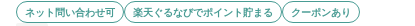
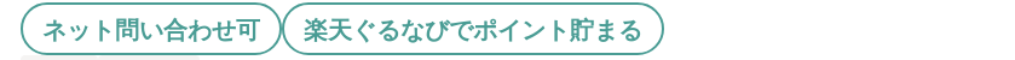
[291,6,351,17] クーポンあり -> none

